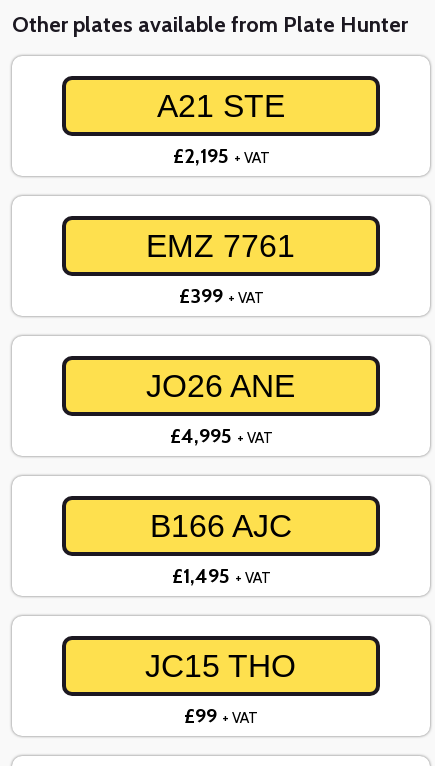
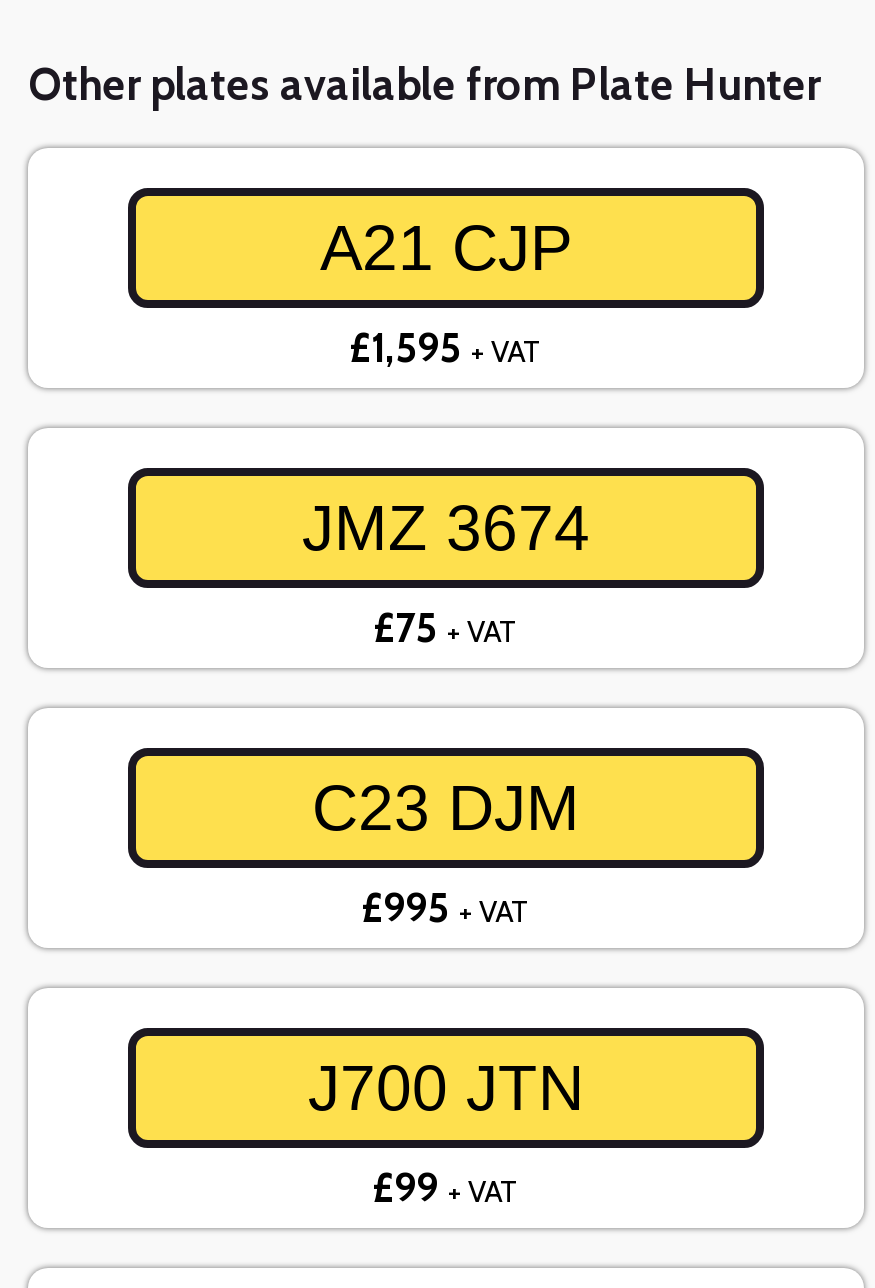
[145,88,296,684] A21 STE | £2,195 + VAT | EMZ 7761 | £399 + VAT | JO26 ANE | £4,995 + VAT | B166 AJC | £1,495 + VAT | JC15 THO -> [302,213,590,1125] A21 CJP | £1,595 + VAT | JMZ 3674 | £75 + VAT | C23 DJM | £995 + VAT | J700 JTN

